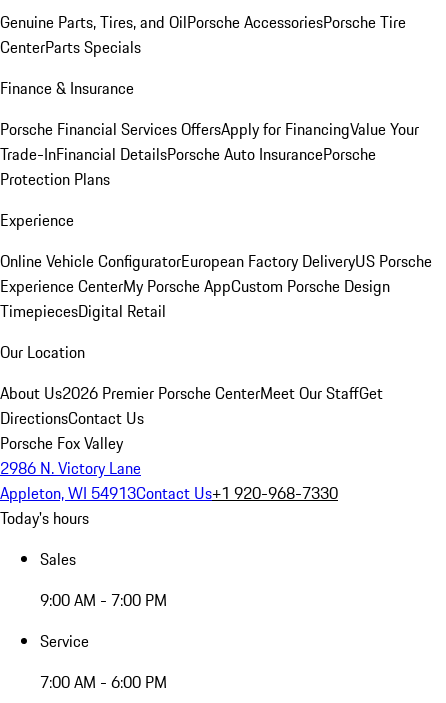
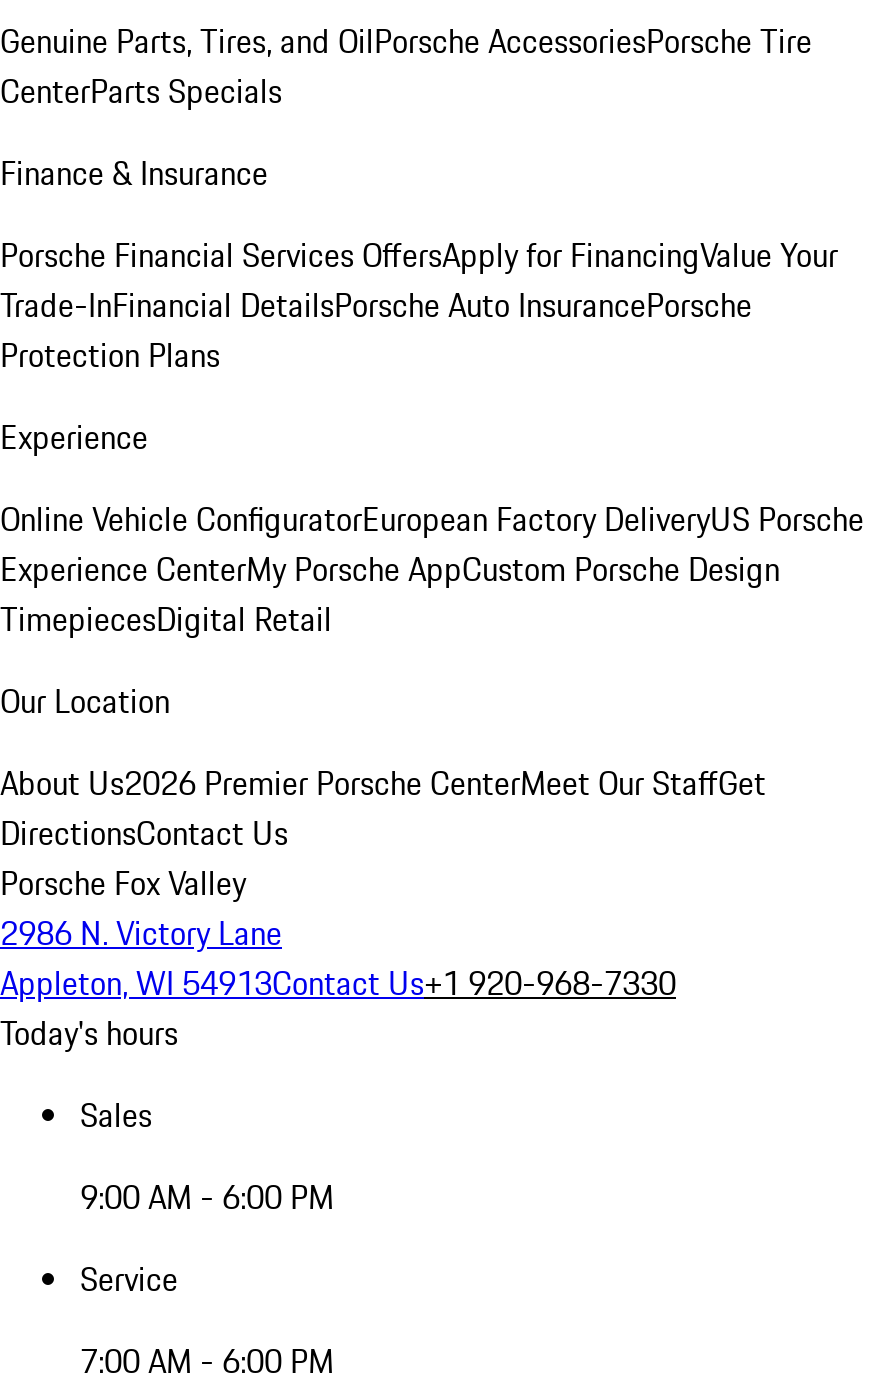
[40,588,167,612] 9:00 AM - 7:00 PM -> [80,1173,334,1221] 9:00 AM - 6:00 PM

